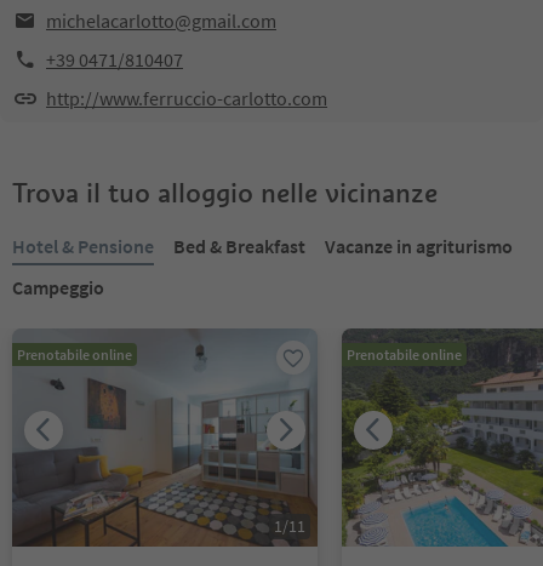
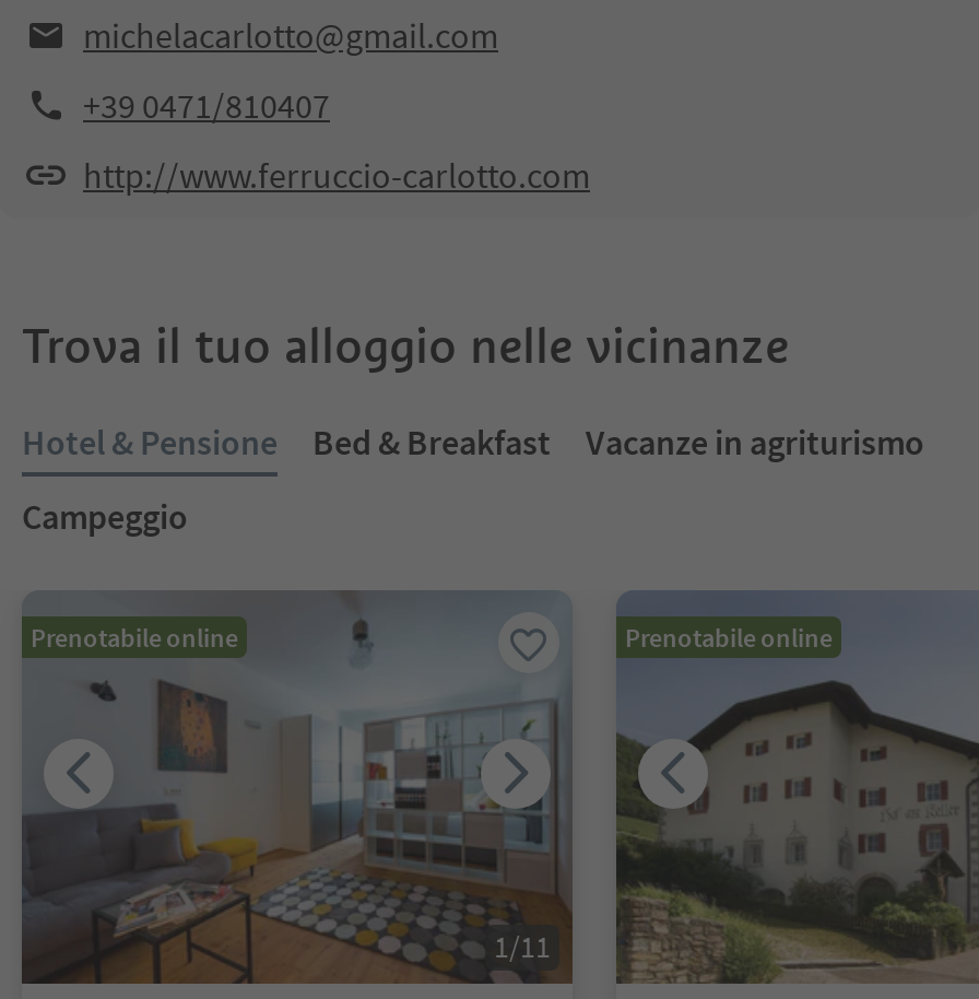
[341,327,539,548] [image] -> [614,590,972,986] [image]

